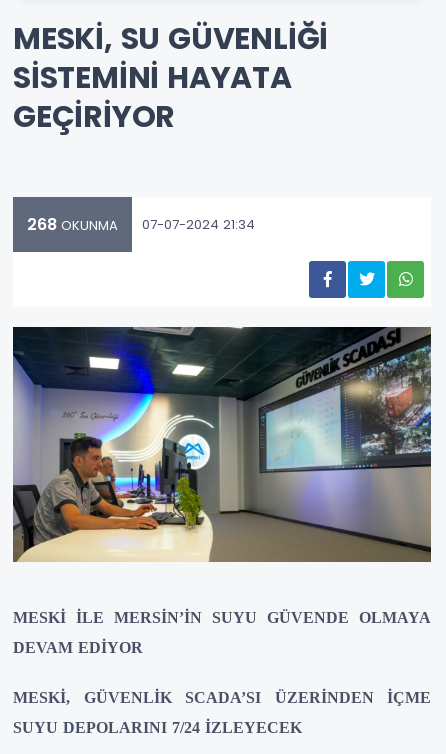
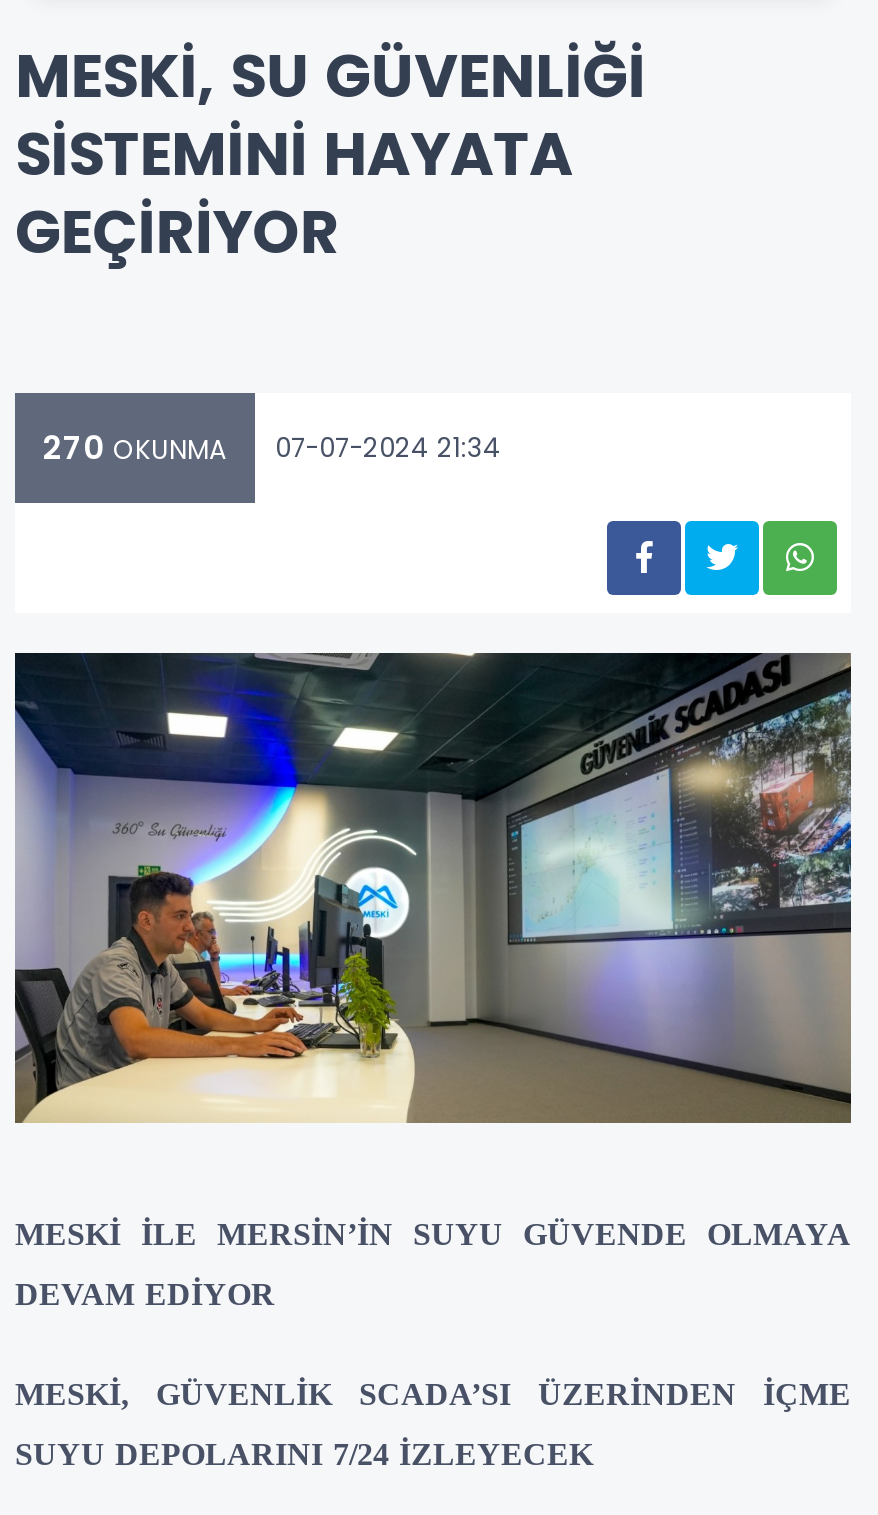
[27,213,255,236] 268 OKUNMA 07-07-2024 21:34 -> [43,426,501,472] 270 OKUNMA 07-07-2024 21:34

